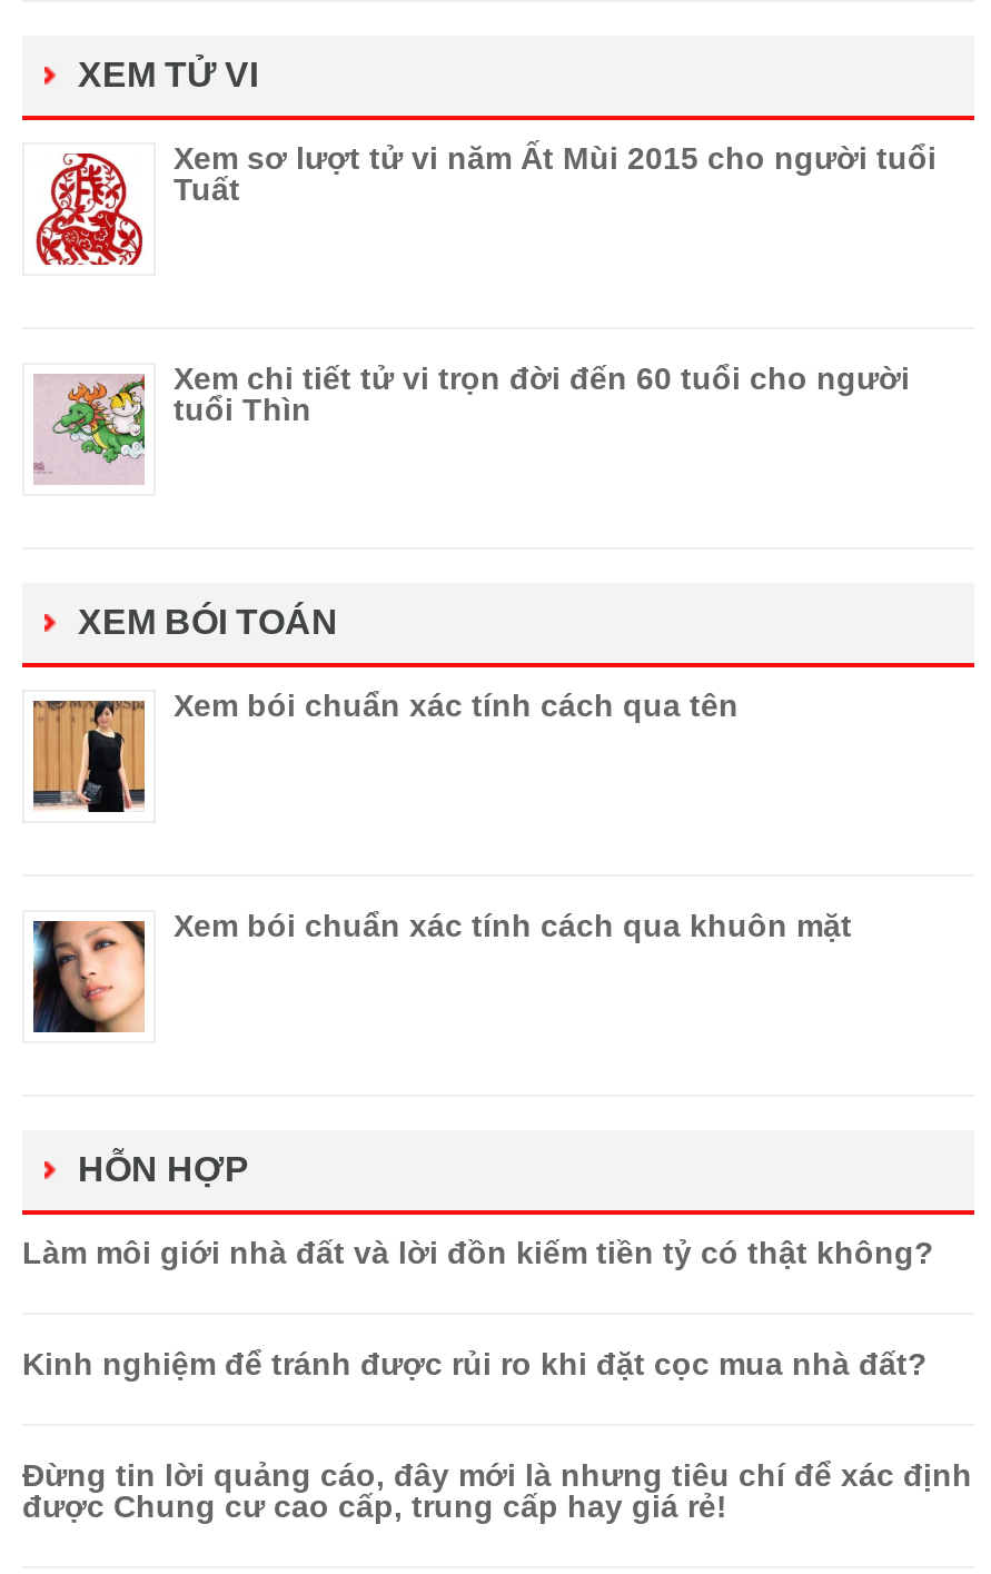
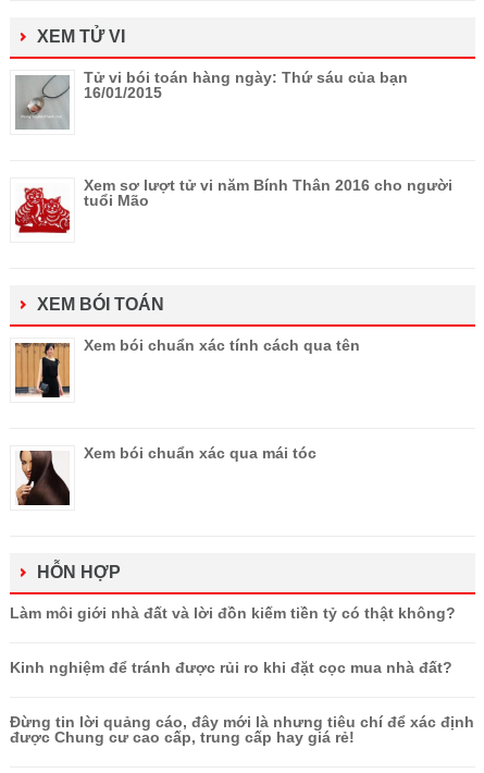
[33,140,937,267] [image] | Xem sơ lượt tử vi năm Ất Mùi 2015 cho người tuổi | Tuất -> [14,68,408,130] [image] | Tử vi bói toán hàng ngày: Thứ sáu của bạn | 16/01/2015
[31,360,910,485] [image] | Xem chi tiết tử vi trọn đời đến 60 tuổi cho người | tuổi Thìn -> [14,176,452,236] [image] | Xem sơ lượt tử vi năm Bính Thân 2016 cho người | tuổi Mão
[31,907,852,1035] [image] | Xem bói chuẩn xác tính cách qua khuôn mặt -> [15,444,317,506] [image] | Xem bói chuẩn xác qua mái tóc

